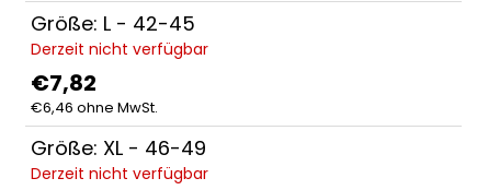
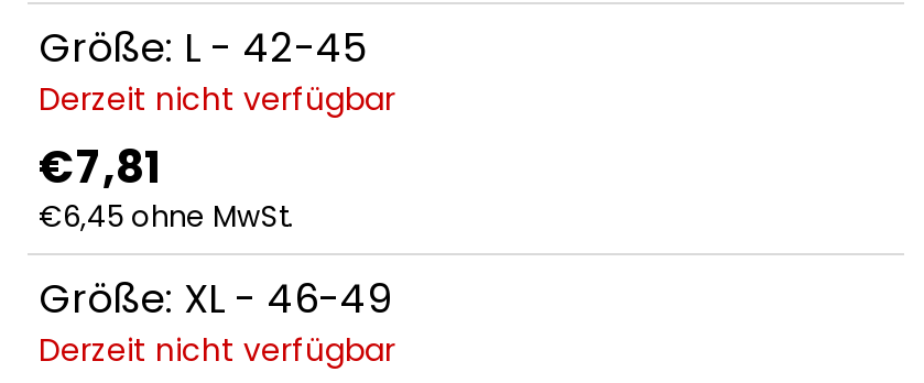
[31,68,96,98] €7,82 -> [39,136,162,198] €7,81
[31,97,158,118] €6,46 ohne MwSt. -> [39,196,294,238] €6,45 ohne MwSt.

